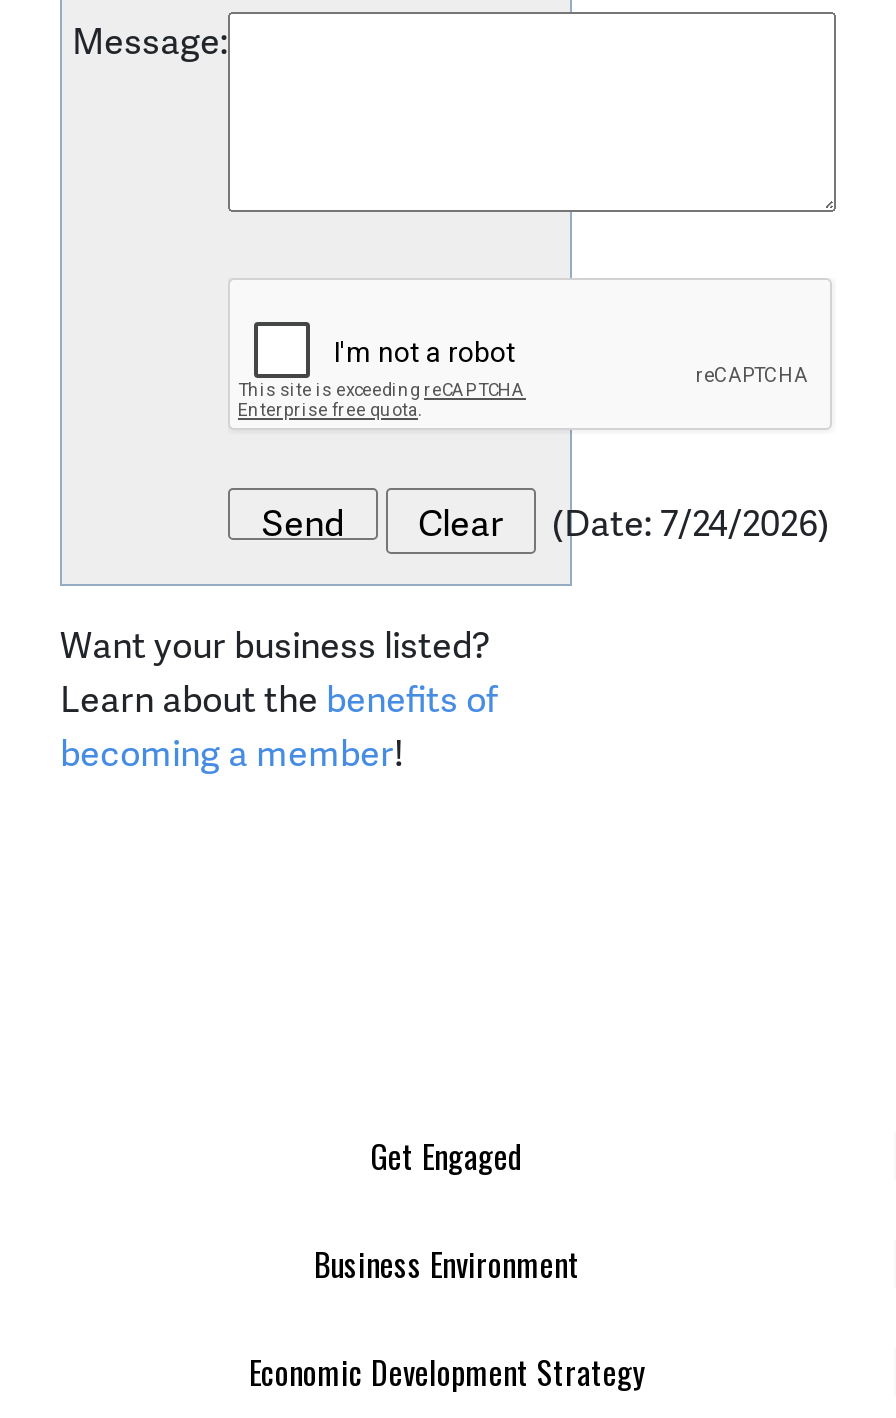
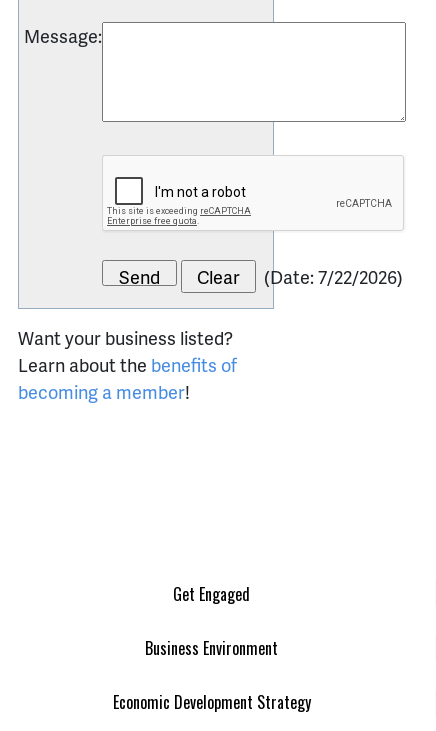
[536,496,830,546] (Date: 7/24/2026) -> [256,264,403,289] (Date: 7/22/2026)

